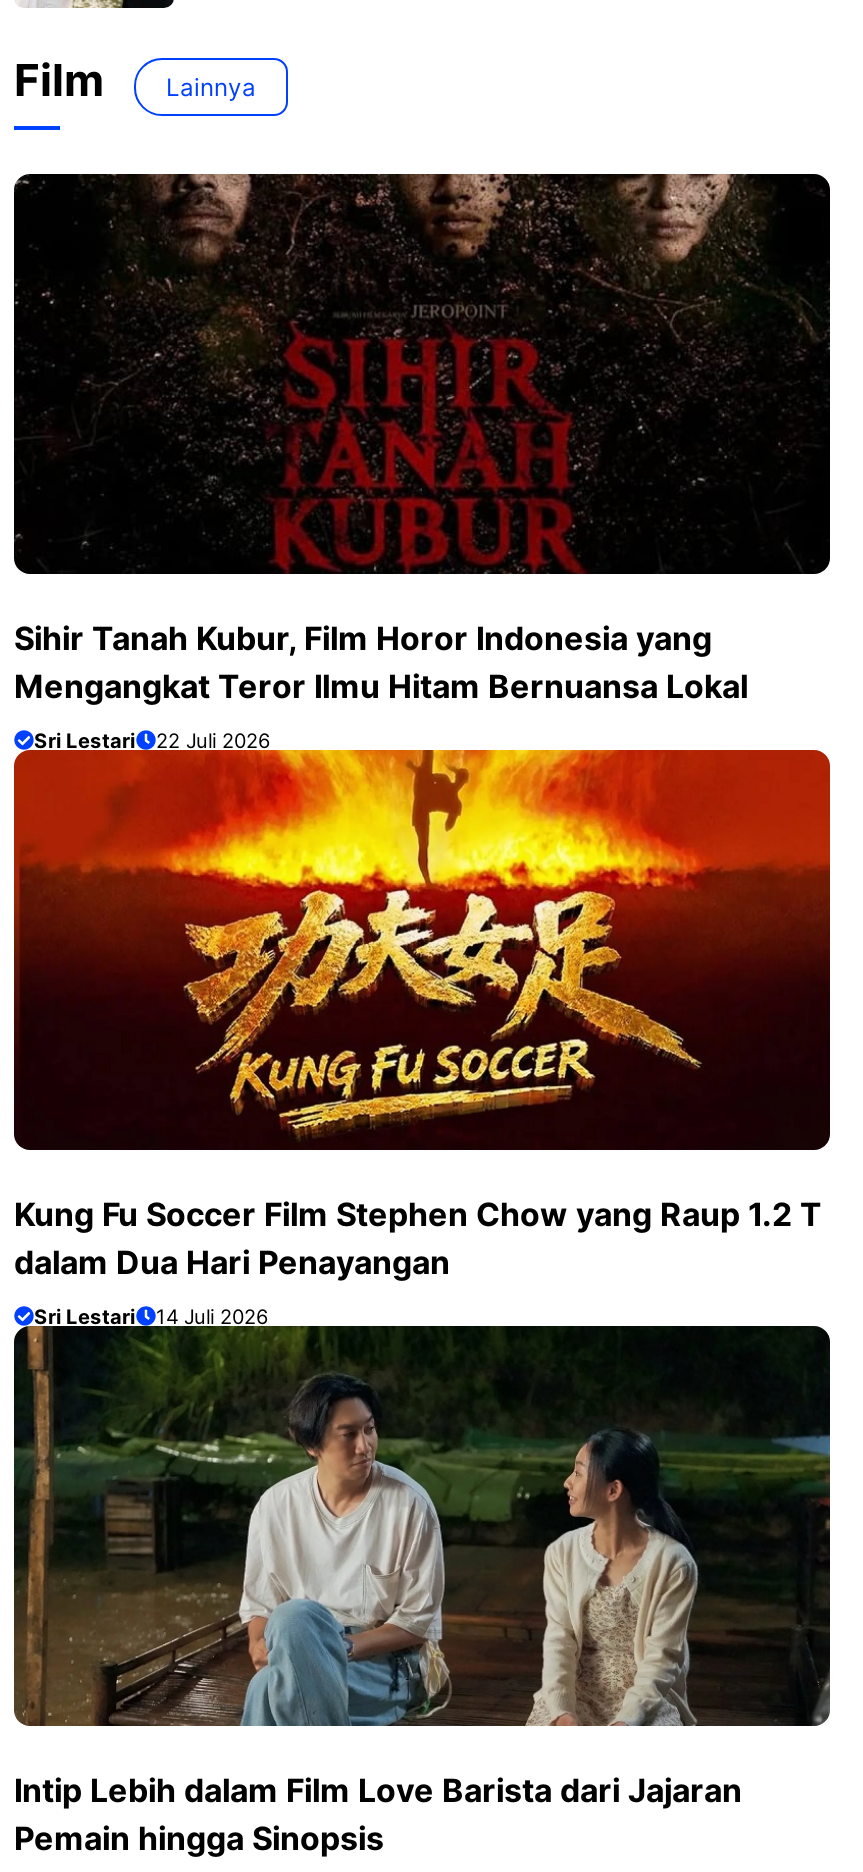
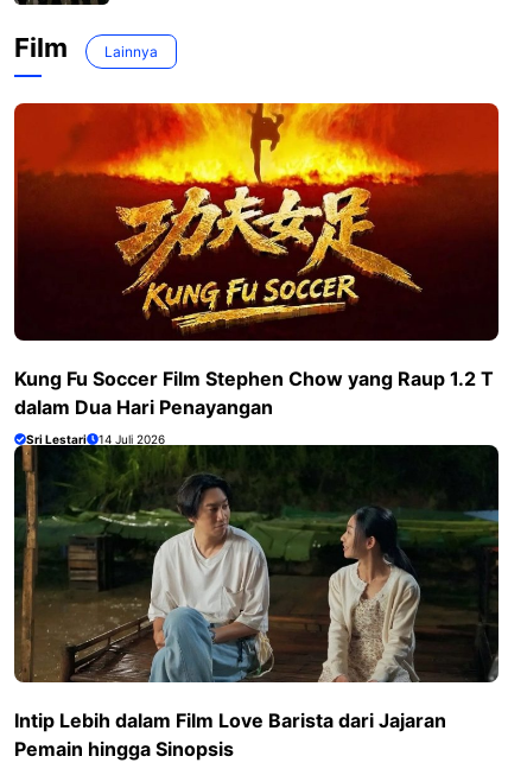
[14,172,832,752] [image] | Sihir Tanah Kubur, Film Horor Indonesia yang | Mengangkat Teror Ilmu Hitam Bernuansa Lokal | Sri Lestari | 22 Juli 2026 -> none

